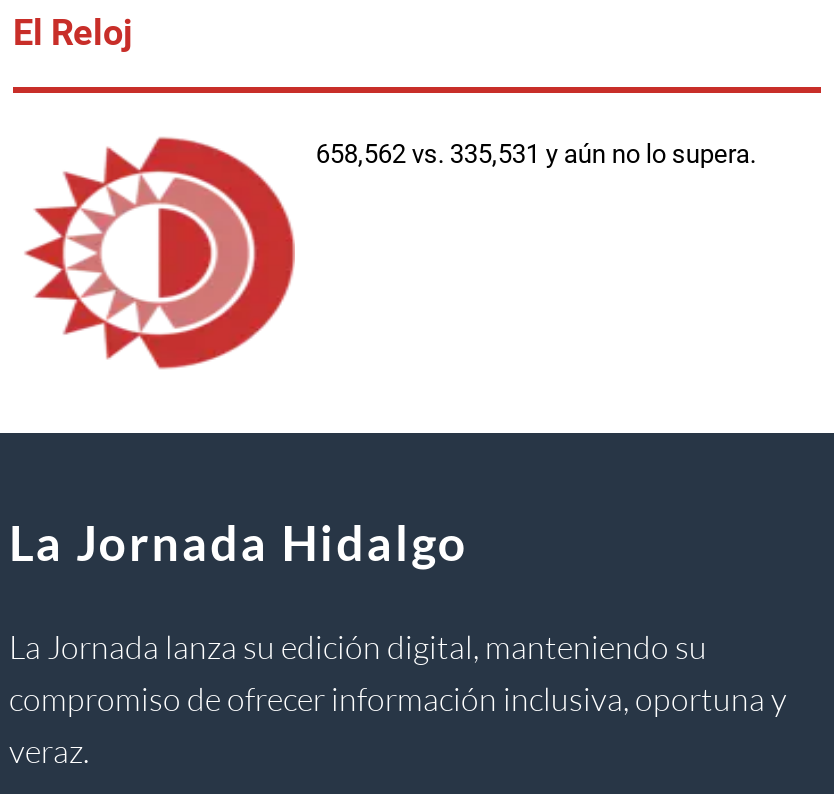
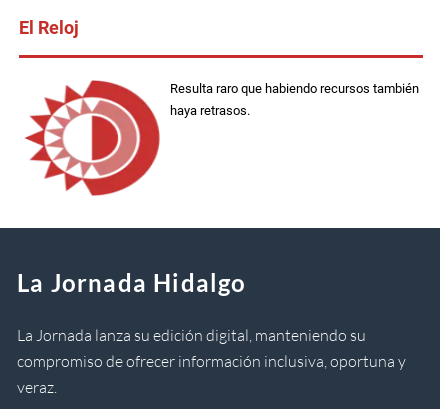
[316,138,756,168] 658,562 vs. 335,531 y aún no lo supera. -> [170,81,419,118] Resulta raro que habiendo recursos también | haya retrasos.

